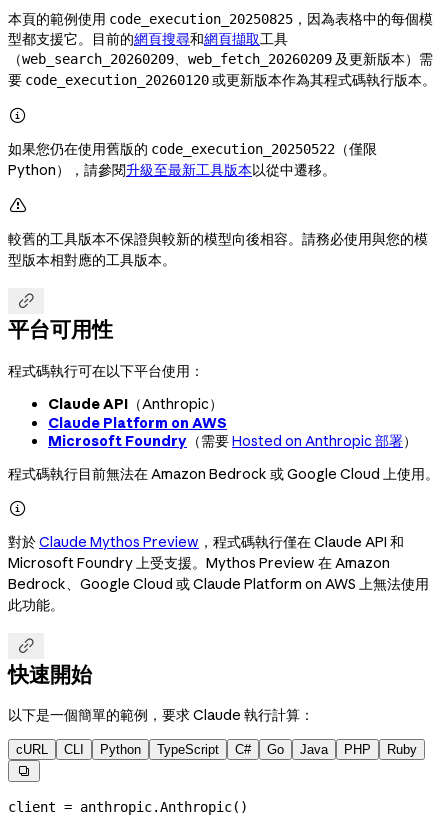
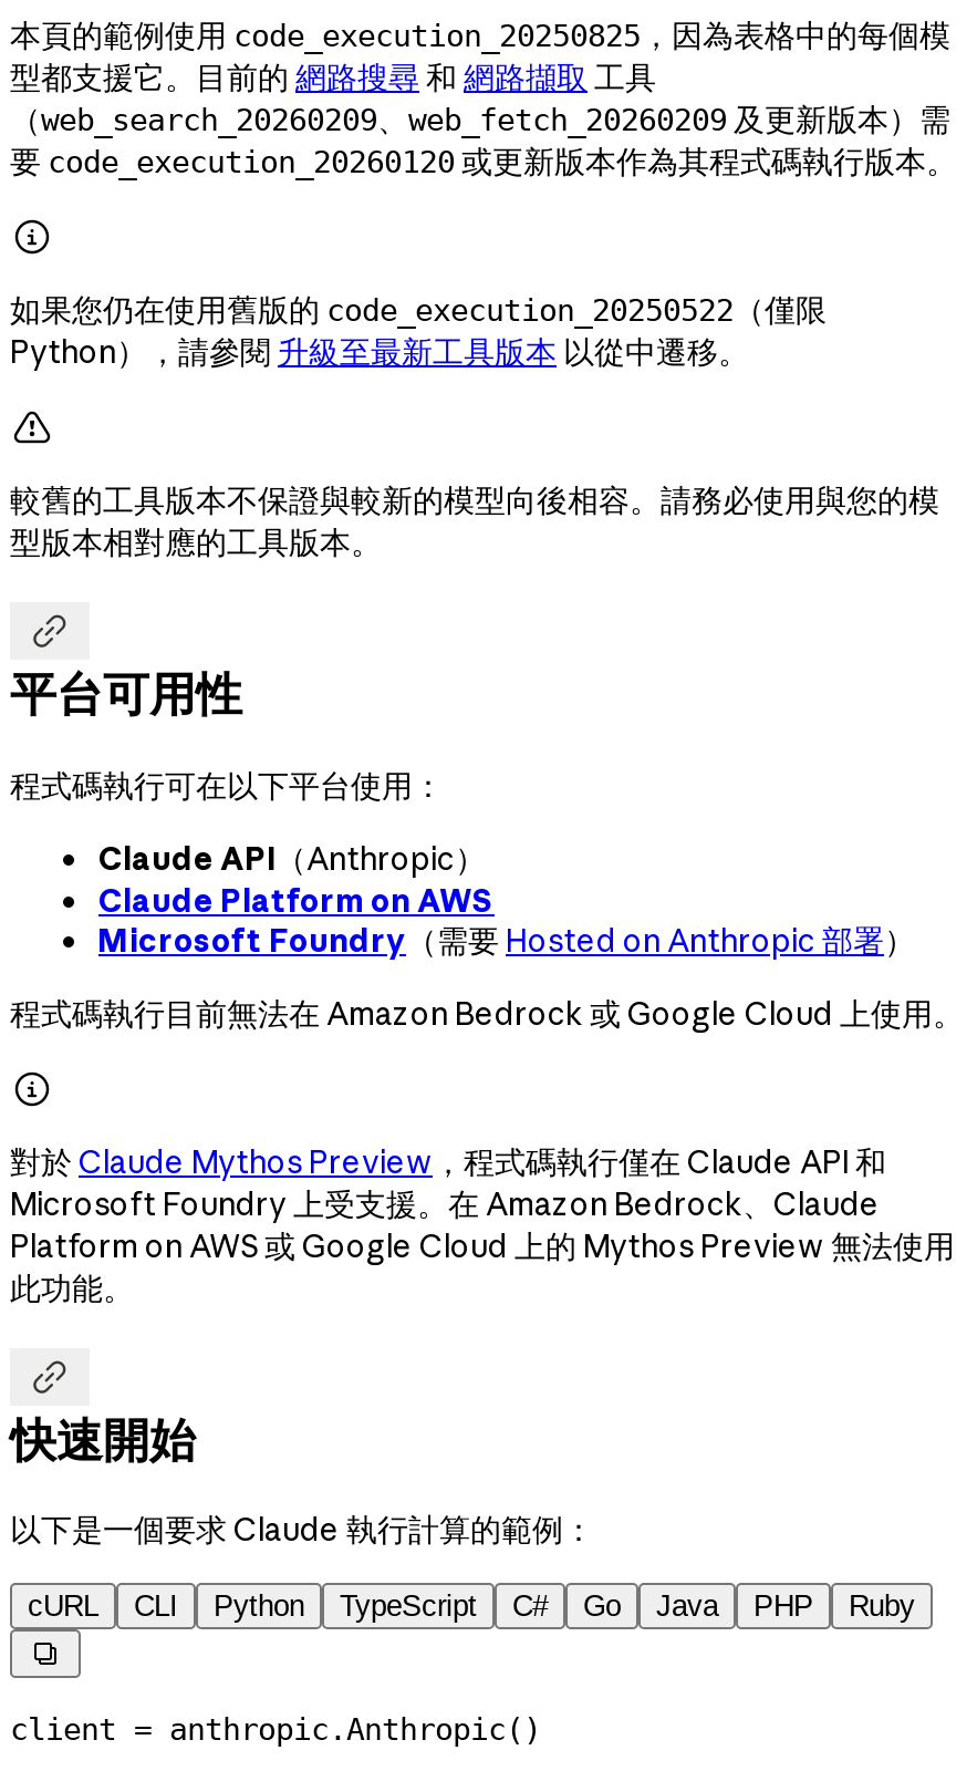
[8,30,288,48] 型都支援它。目前的網頁搜尋和網頁擷取工具 -> [10,57,656,97] 型都支援它。目前的網路搜尋和網路擷取工具
[8,553,429,592] Microsoft Foundry 上受支援。Mythos Preview 在 Amazon | Bedrock、Google Cloud 或 Claude Platform on AWS 上無法使用 -> [10,1183,955,1265] Microsoft Foundry 上受支援。在 Amazon Bedrock、Claude | Platform on AWS 或 Google Cloud 上的 Mythos Preview 無法使用
[8,706,314,724] 以下是一個簡單的範例，要求 Claude 執行計算： -> [10,1511,594,1551] 以下是一個要求 Claude 執行計算的範例：

